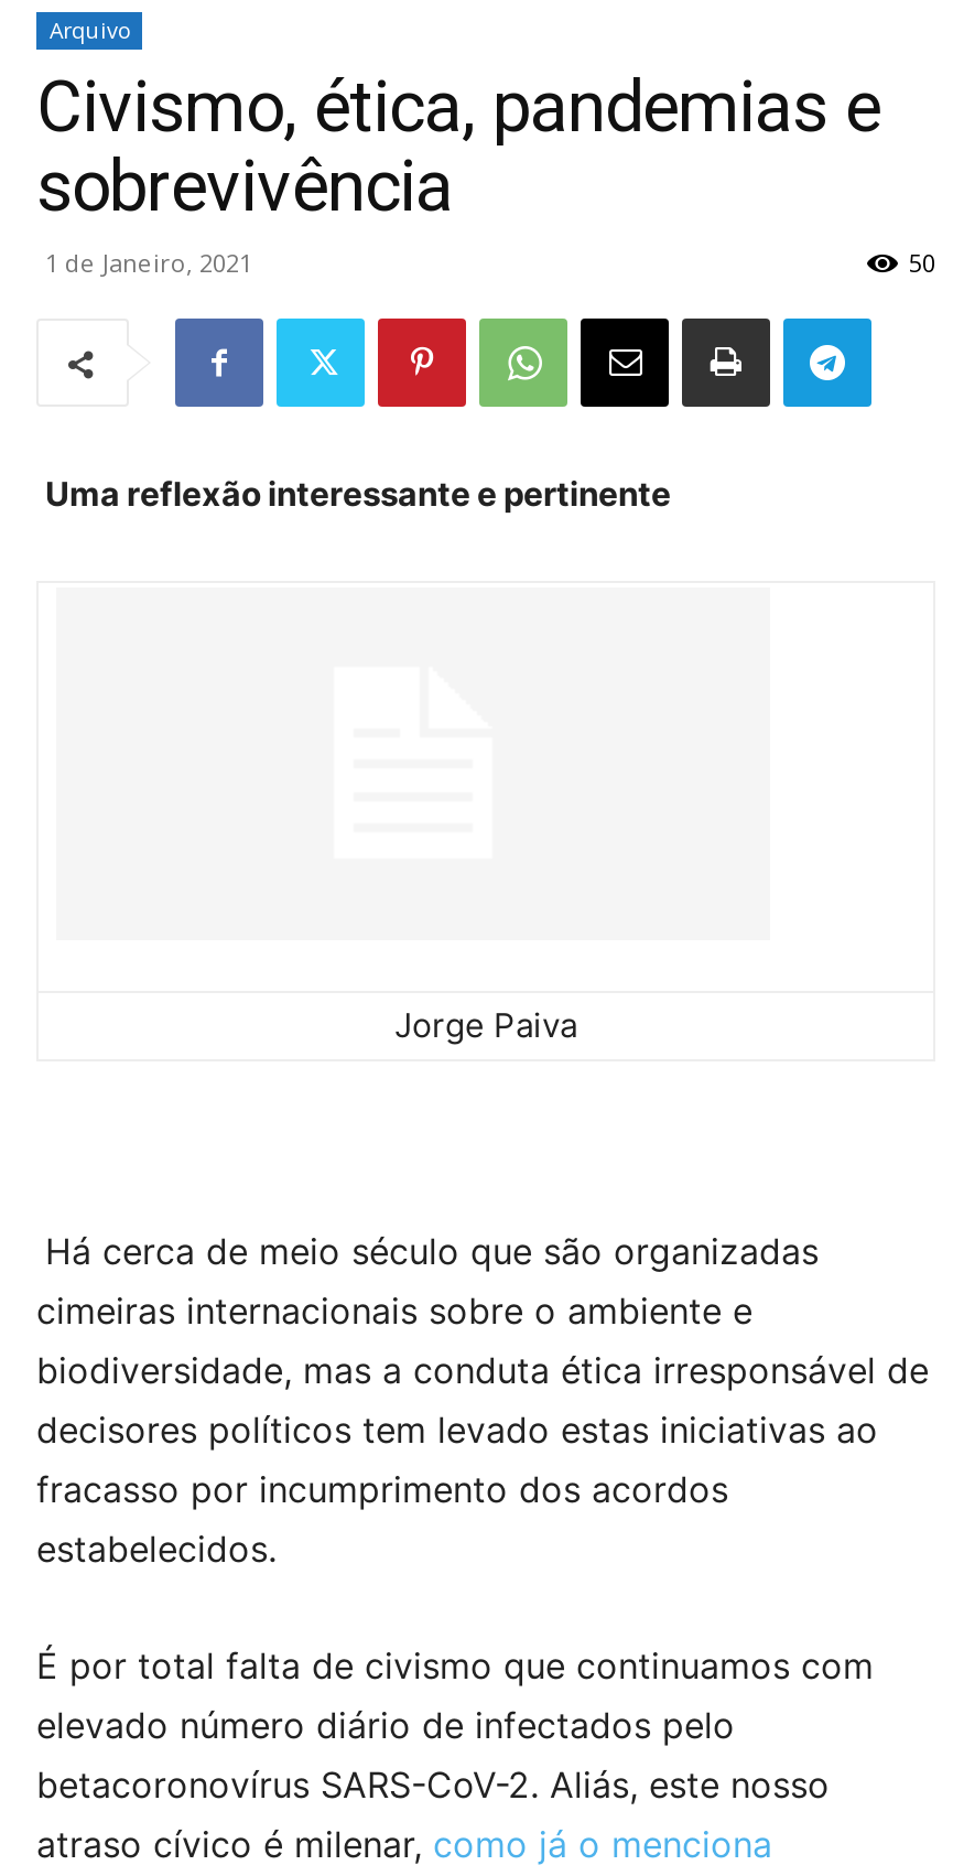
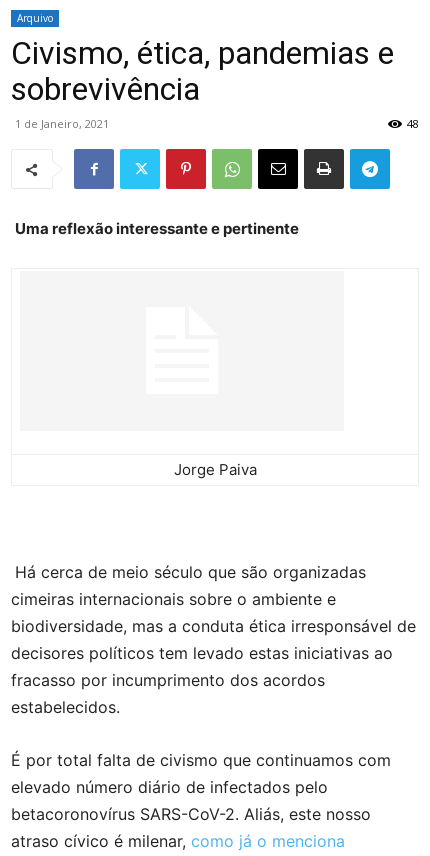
[909,246,935,279] 50 -> [407,116,419,131] 48

